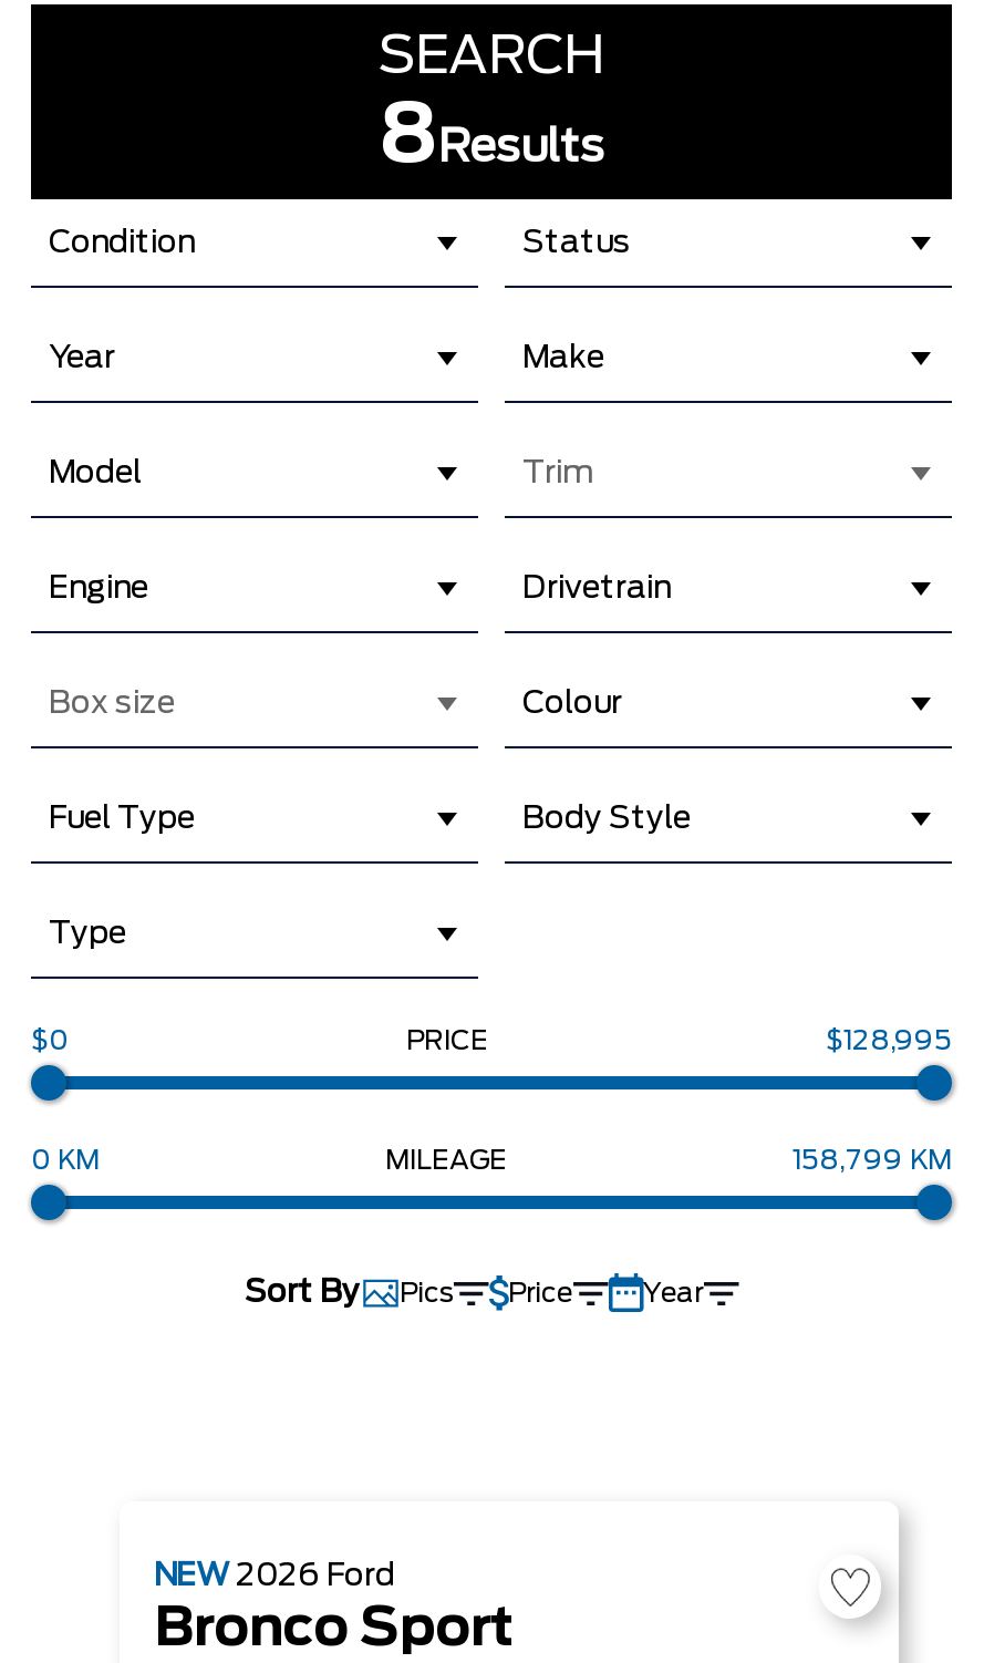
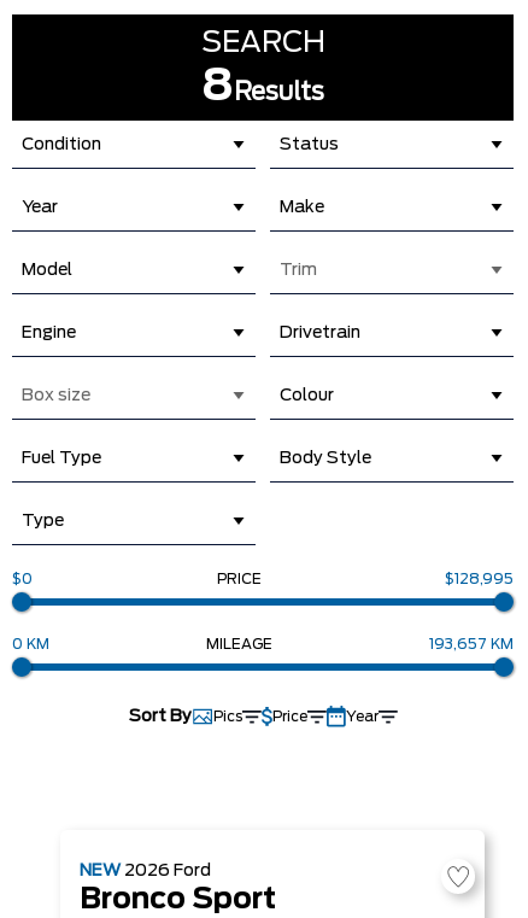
[793,1147,952,1174] 158,799 KM -> [429,637,514,651] 193,657 KM

